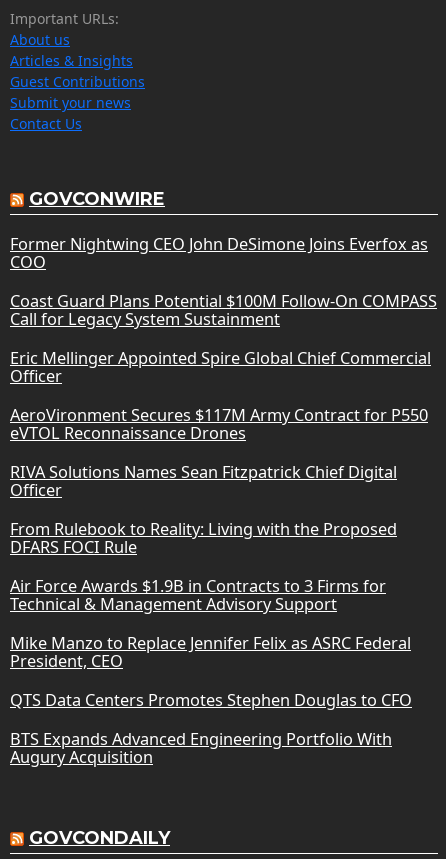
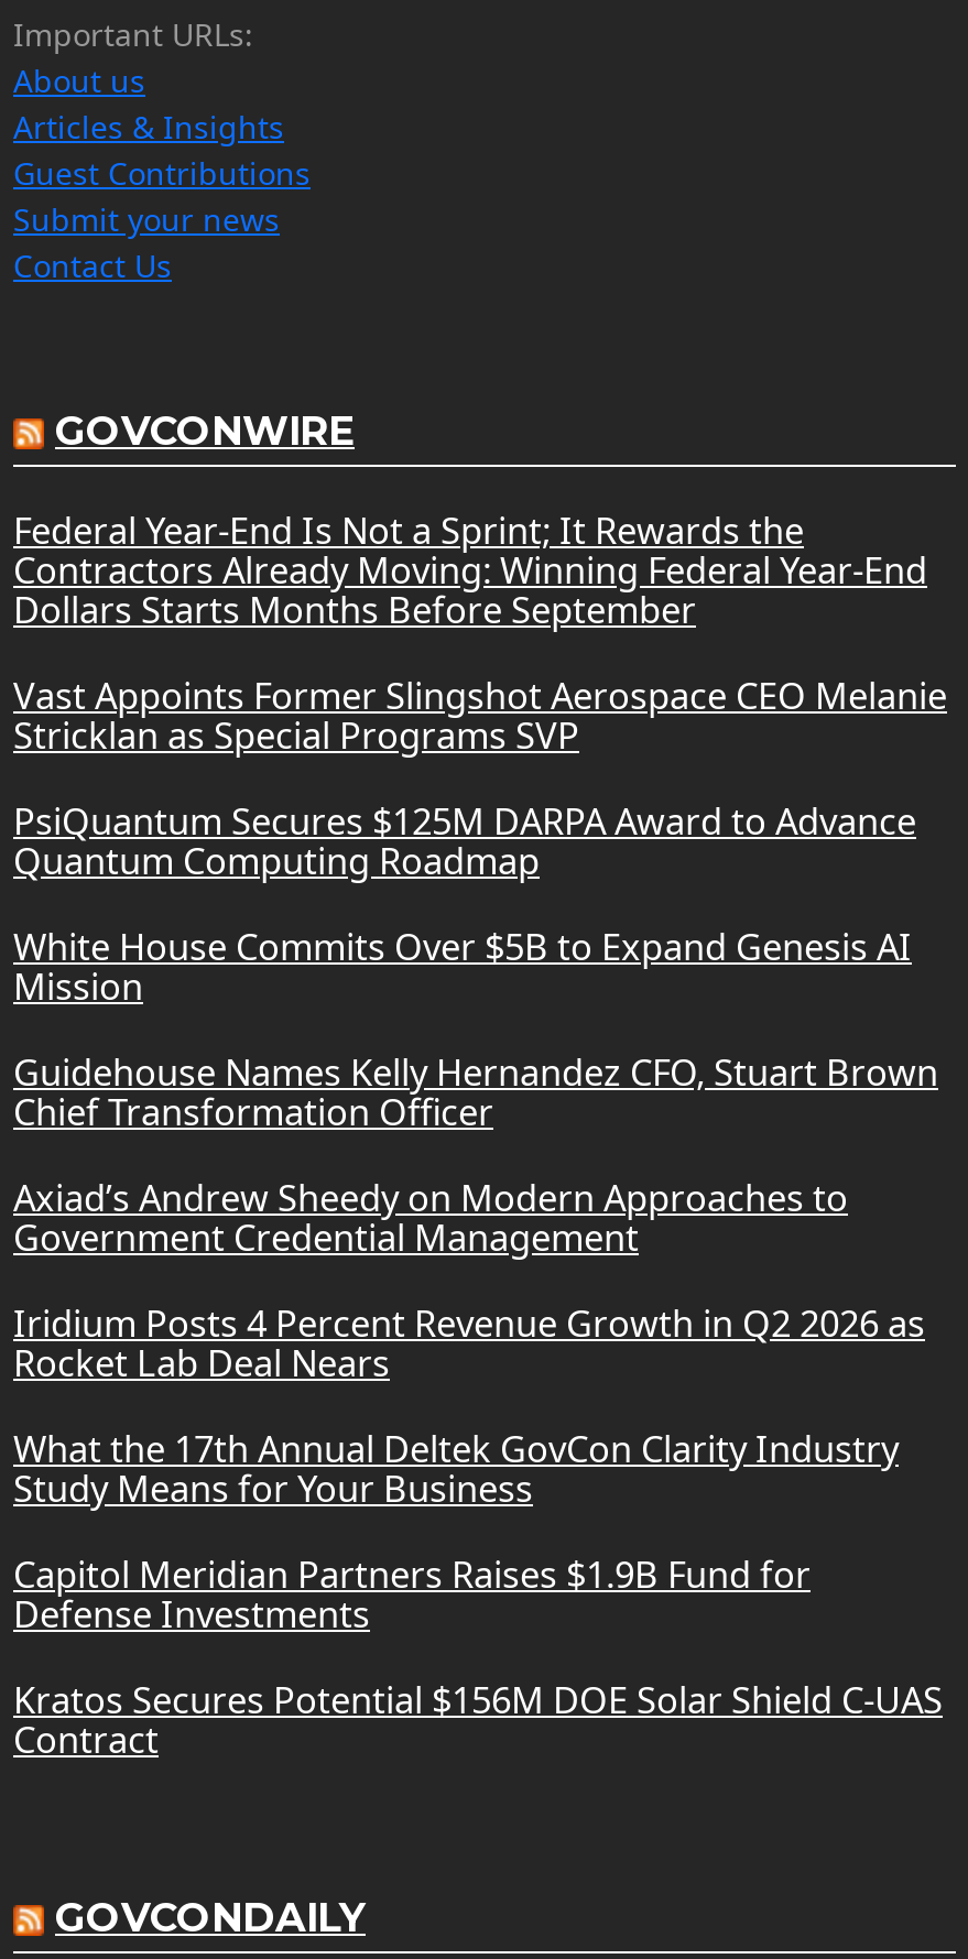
[10,233,428,273] Former Nightwing CEO John DeSimone Joins Everfox as | COO -> [13,506,927,634] Federal Year-End Is Not a Sprint; It Rewards the | Contractors Already Moving: Winning Federal Year-End | Dollars Starts Months Before September
[10,290,437,330] Coast Guard Plans Potential $100M Follow-On COMPASS | Call for Legacy System Sustainment -> [13,671,947,760] Vast Appoints Former Slingshot Aerospace CEO Melanie | Stricklan as Special Programs SVP
[10,347,431,387] Eric Mellinger Appointed Spire Global Chief Commercial | Officer -> [13,797,916,885] PsiQuantum Secures $125M DARPA Award to Advance | Quantum Computing Roadmap
[10,404,428,444] AeroVironment Secures $117M Army Contract for P550 | eVTOL Reconnaissance Drones -> [13,923,912,1011] White House Commits Over $5B to Expand Genesis AI | Mission
[10,461,397,501] RIVA Solutions Names Sean Fitzpatrick Chief Digital | Officer -> [13,1048,938,1136] Guidehouse Names Kelly Hernandez CFO, Stuart Brown | Chief Transformation Officer
[10,518,397,558] From Rulebook to Reality: Living with the Proposed | DFARS FOCI Rule -> [13,1174,848,1262] Axiad’s Andrew Sheedy on Modern Approaches to | Government Credential Management
[10,575,386,615] Air Force Awards $1.9B in Contracts to 3 Firms for | Technical & Management Advisory Support -> [13,1299,925,1387] Iridium Posts 4 Percent Revenue Growth in Q2 2026 as | Rocket Lab Deal Nears
[10,632,411,672] Mike Manzo to Replace Jennifer Felix as ASRC Federal | President, CEO -> [13,1425,899,1513] What the 17th Annual Deltek GovCon Clarity Industry | Study Means for Your Business
[10,689,412,711] QTS Data Centers Promotes Stephen Douglas to CFO -> [13,1550,811,1638] Capitol Meridian Partners Raises $1.9B Fund for | Defense Investments
[10,728,392,768] BTS Expands Advanced Engineering Portfolio With | Augury Acquisition -> [13,1676,943,1764] Kratos Secures Potential $156M DOE Solar Shield C-UAS | Contract

